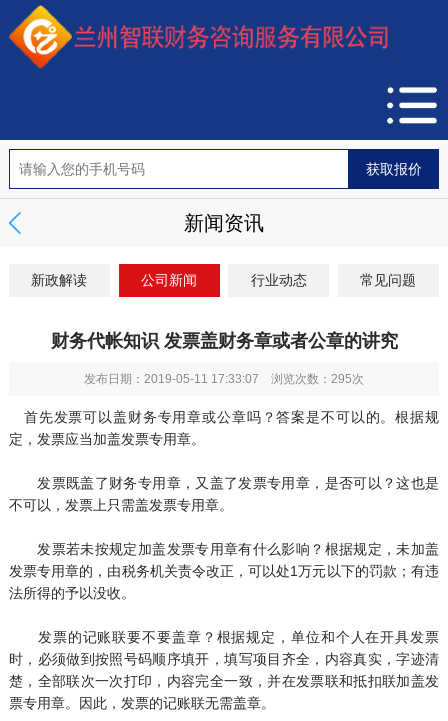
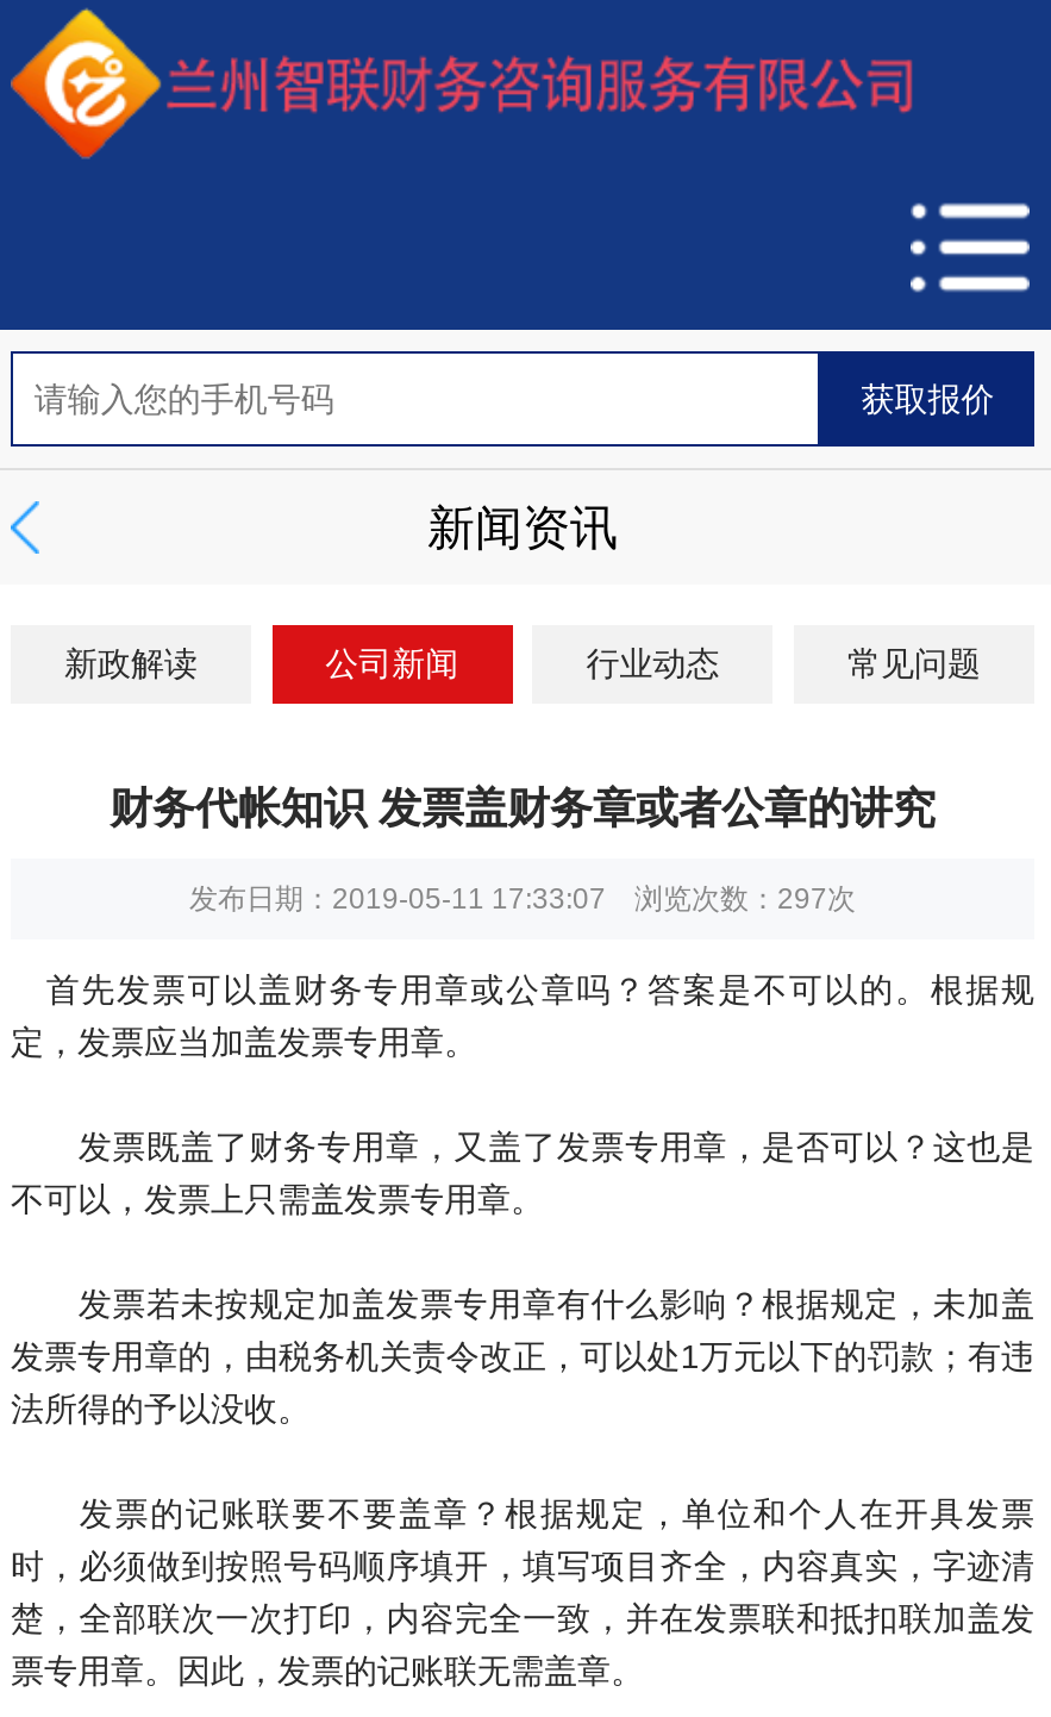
[84,372,364,386] 发布日期：2019-05-11 17:33:07 浏览次数：295次 -> [189,881,856,915] 发布日期：2019-05-11 17:33:07 浏览次数：297次

